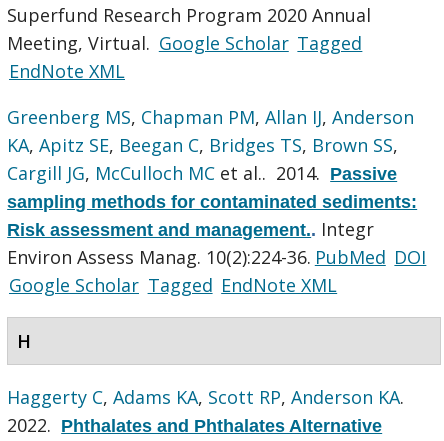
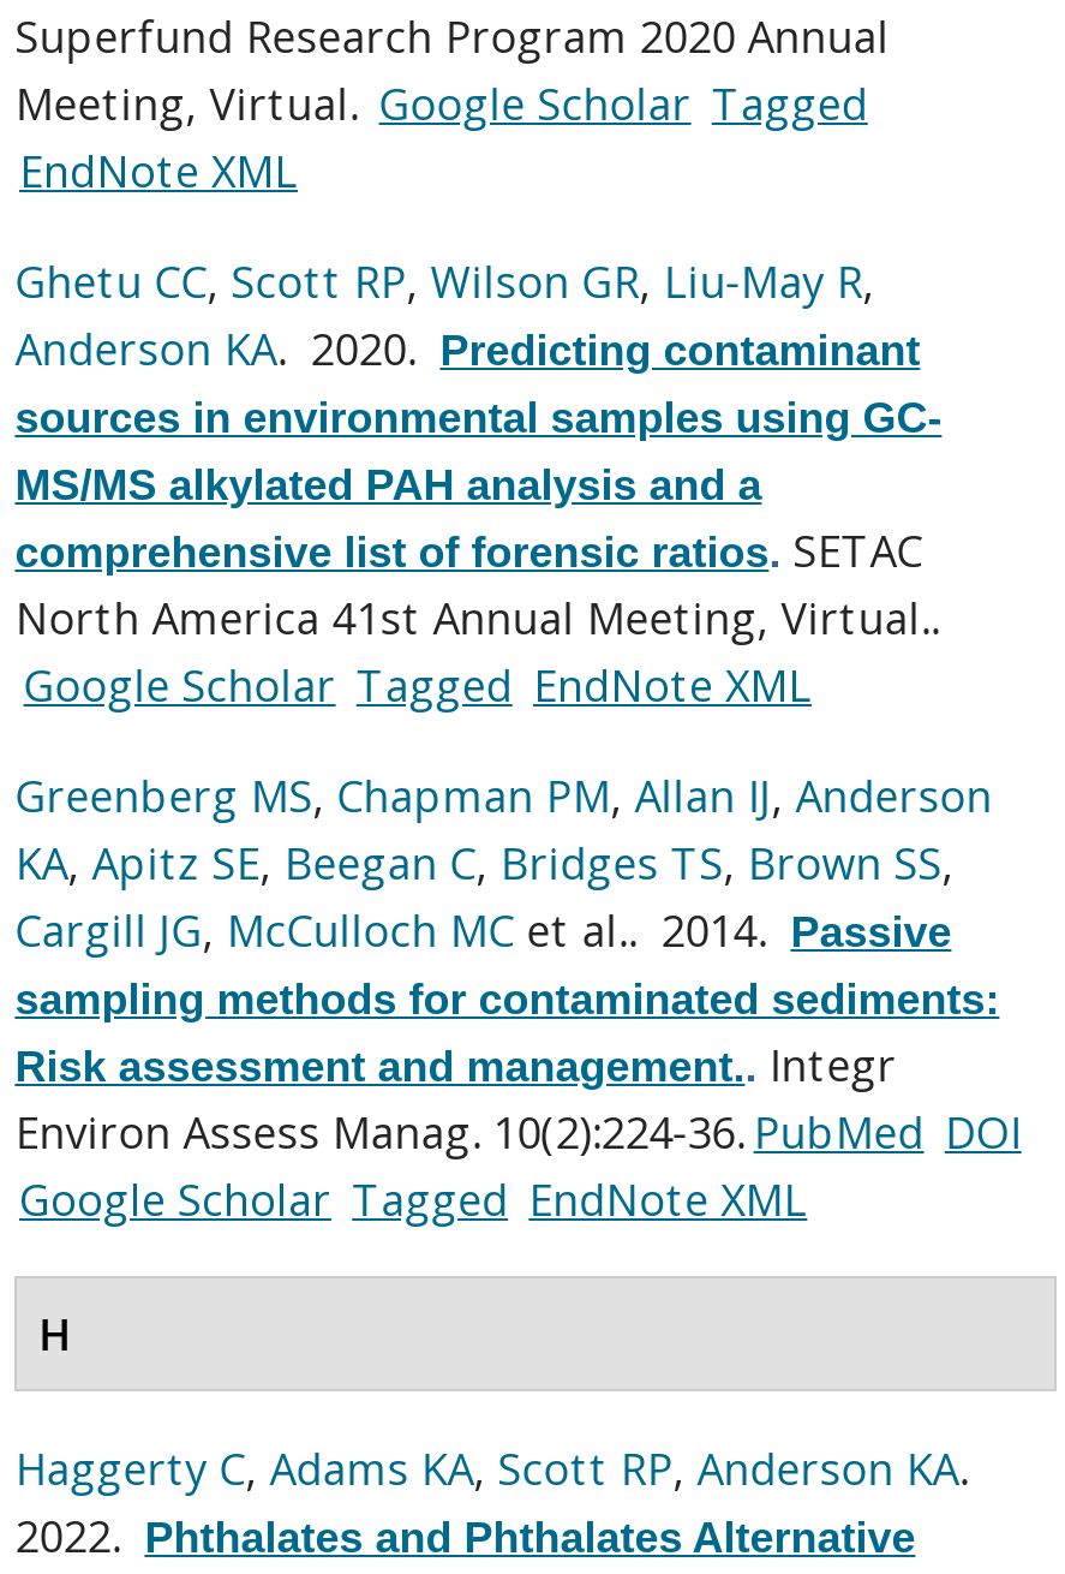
none -> [15,252,942,713] Ghetu CC, Scott RP, Wilson GR, Liu-May R, | Anderson KA. 2020. Predicting contaminant | sources in environmental samples using GC- | MS/MS alkylated PAH analysis and a | comprehensive list of forensic ratios. SETAC | North America 41st Annual Meeting, Virtual.. | Google Scholar Tagged EndNote XML

